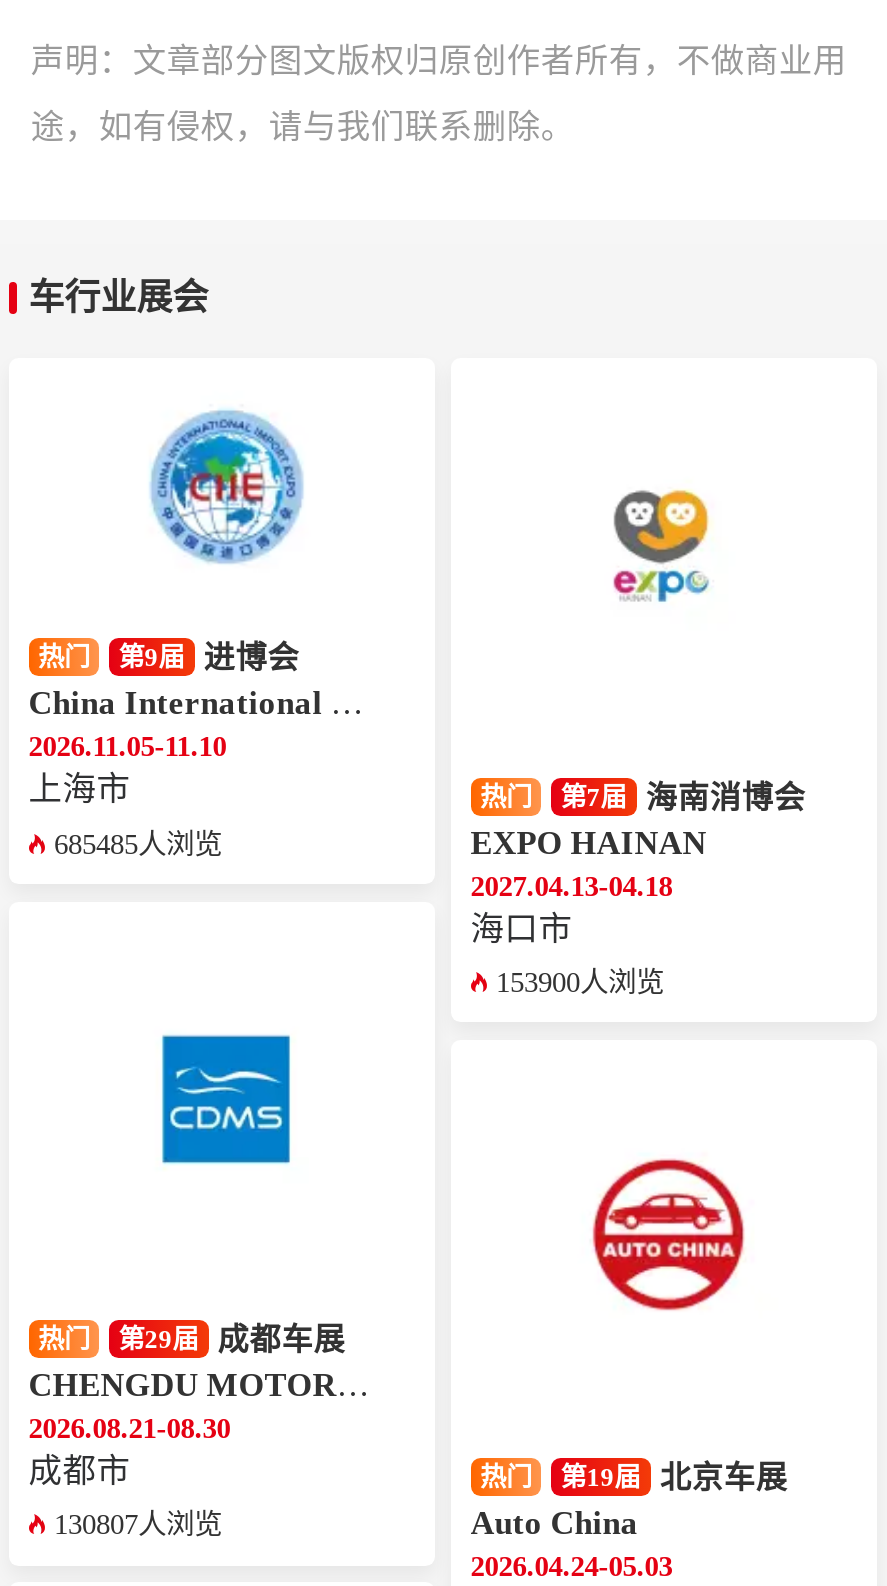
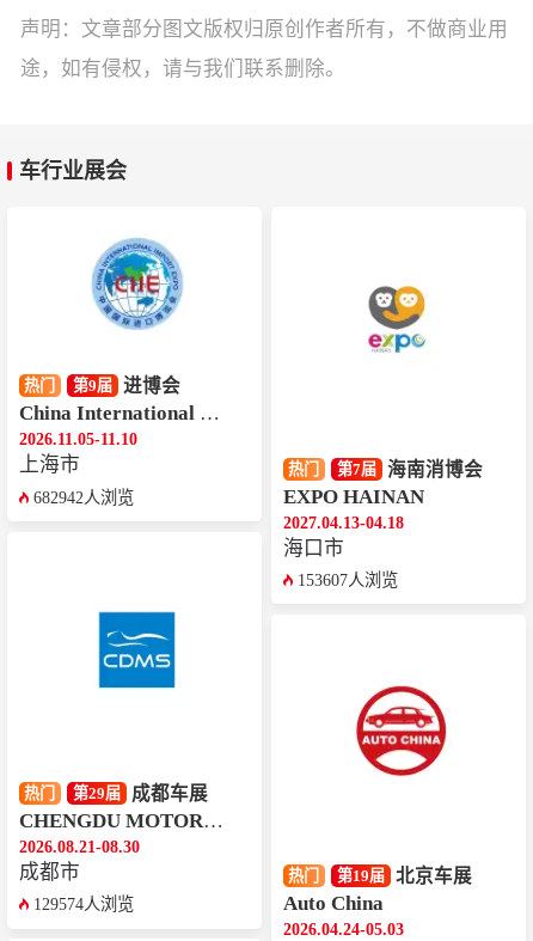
[54,828,222,860] 685485人浏览 -> [34,488,134,507] 682942人浏览
[496,966,664,998] 153900人浏览 -> [298,571,399,590] 153607人浏览
[54,1508,222,1540] 130807人浏览 -> [34,895,134,914] 129574人浏览

